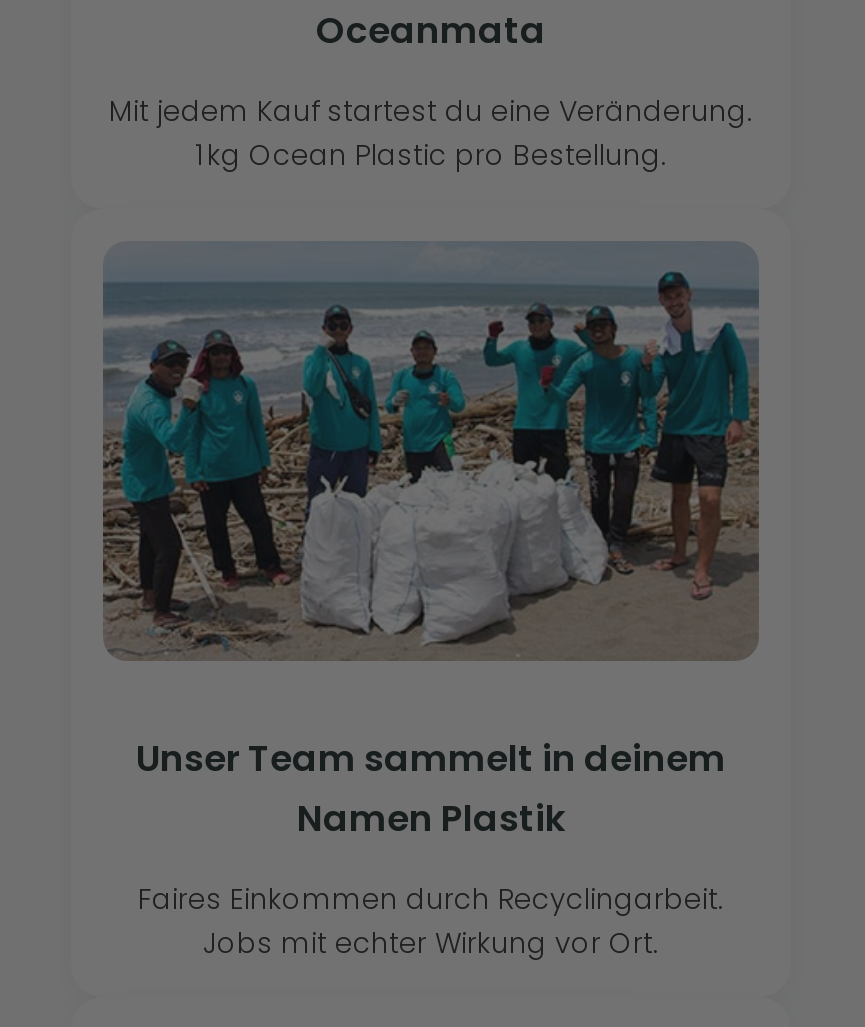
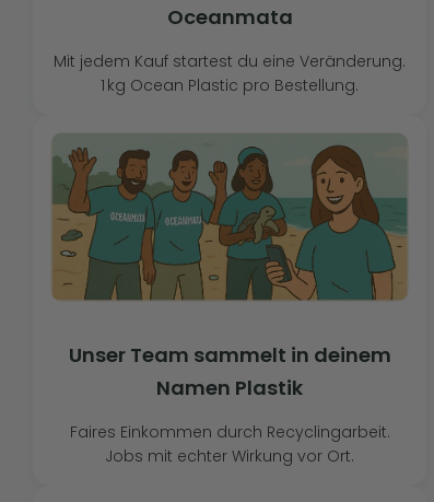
[101,248,761,660] [image] -> [51,133,409,301] [image]

